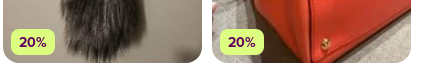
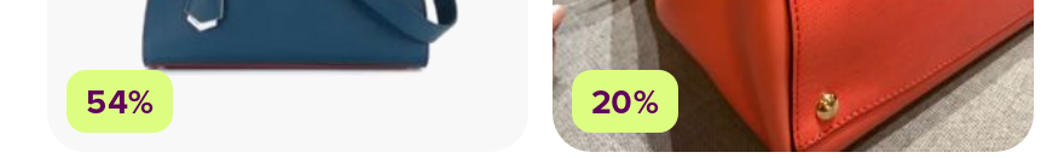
[19,32,47,52] 20% -> [86,77,155,125] 54%

